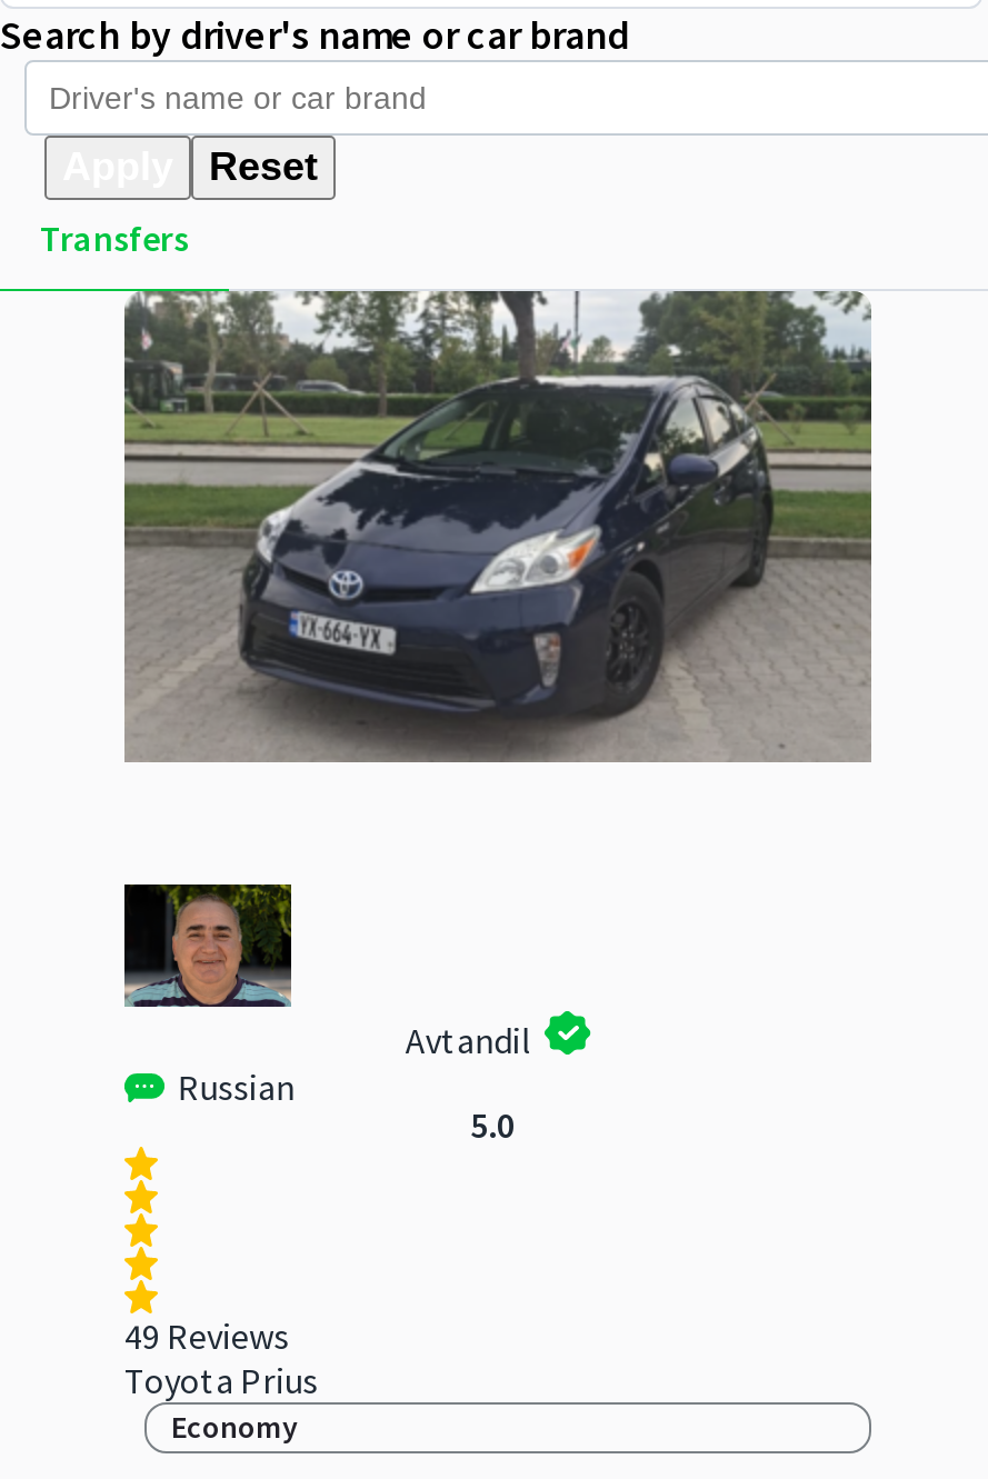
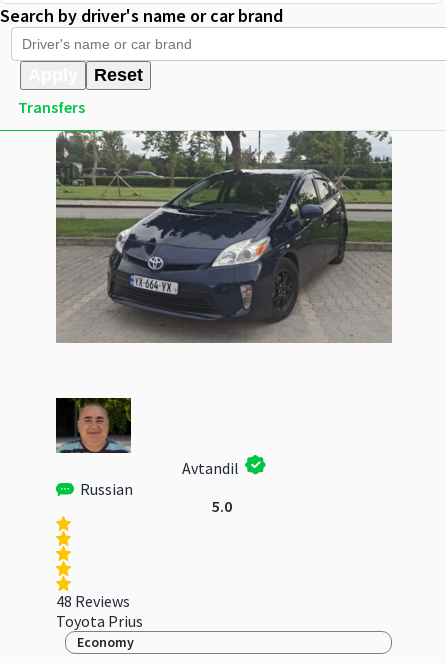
[124,1315,289,1359] 49 Reviews -> [56,591,130,611] 48 Reviews

